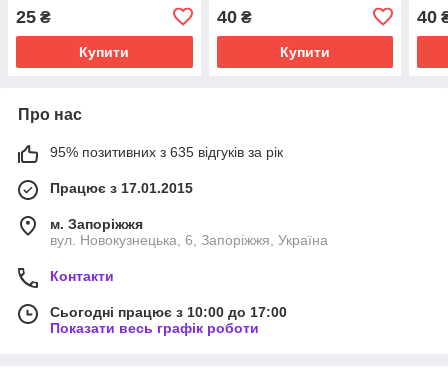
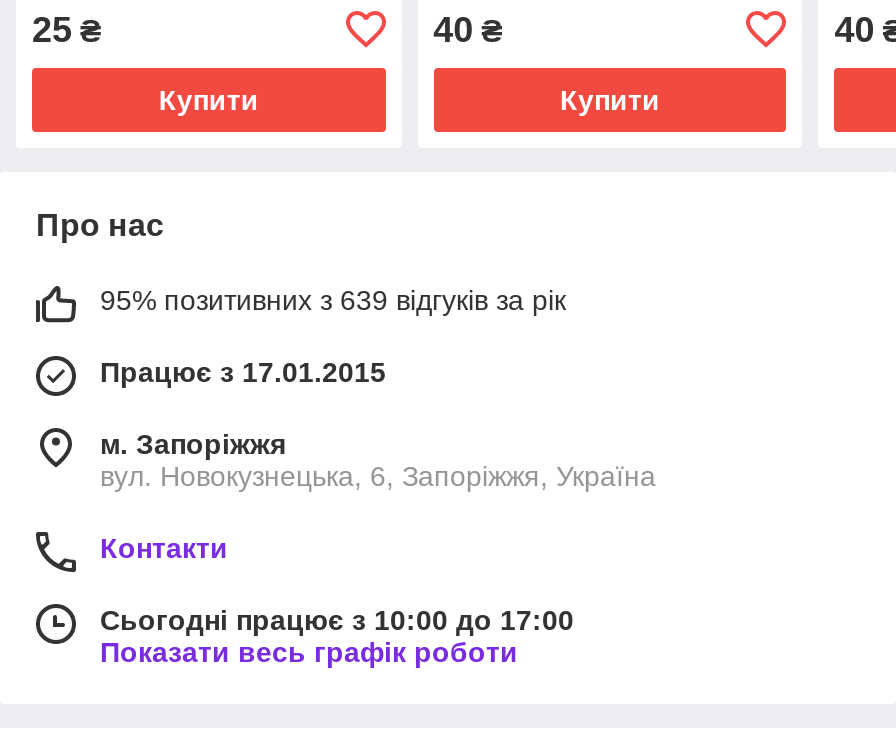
[50,144,283,160] 95% позитивних з 635 відгуків за рік -> [100,284,566,316] 95% позитивних з 639 відгуків за рік

